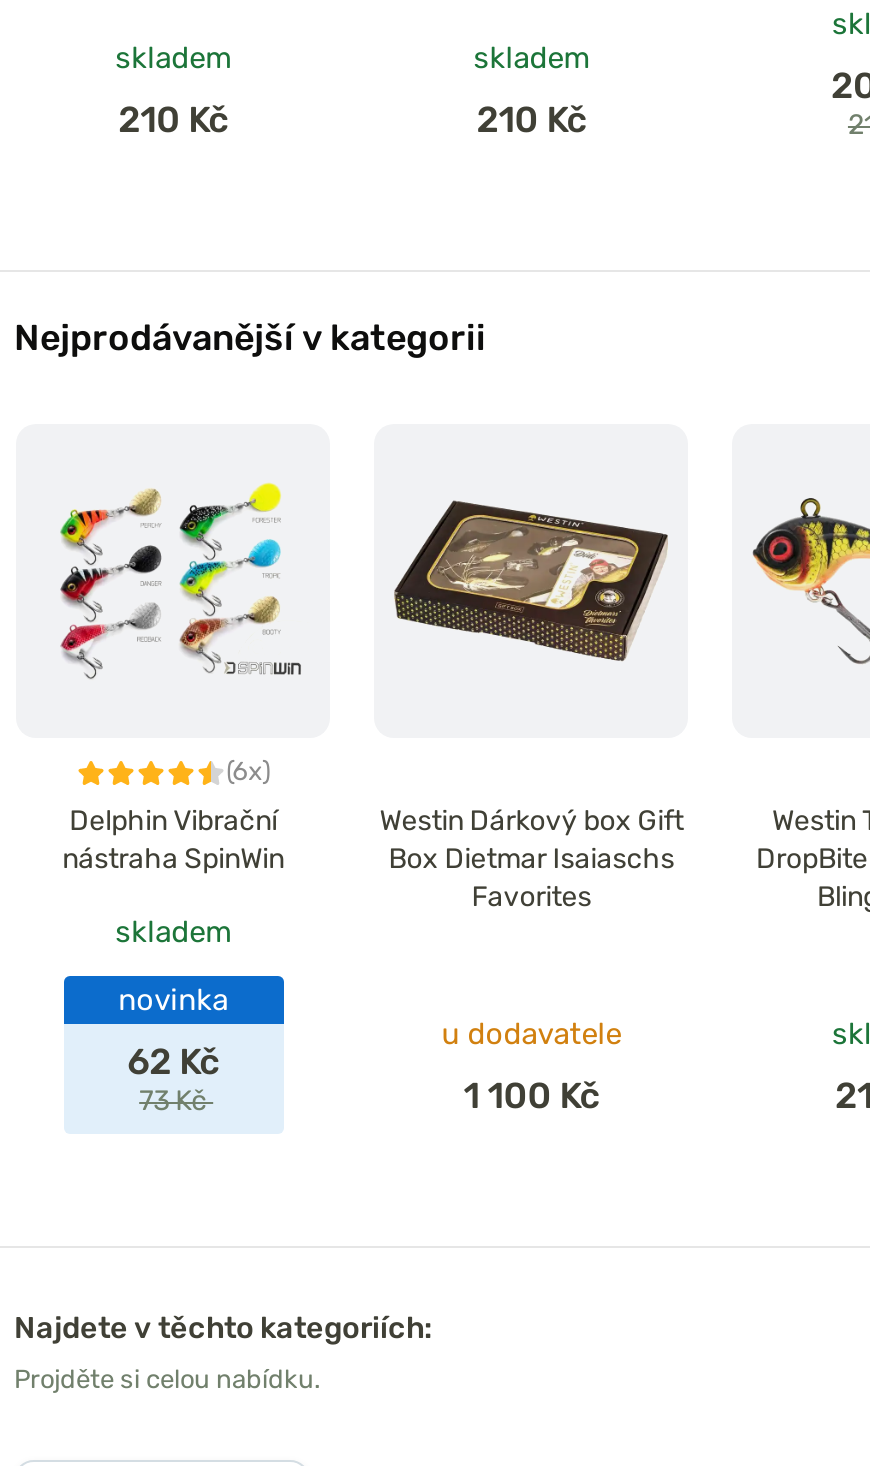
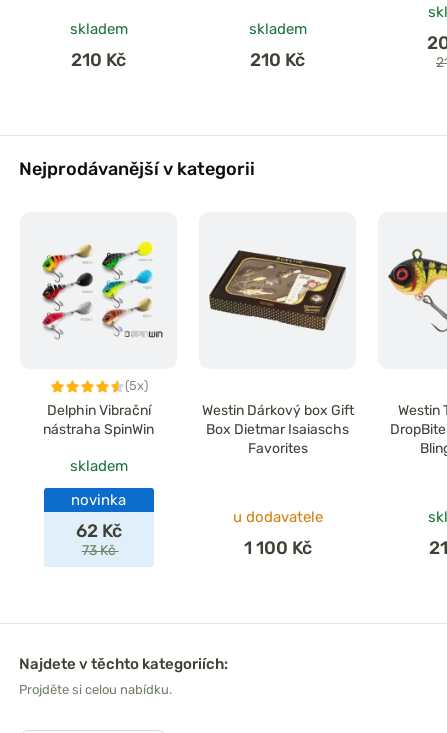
[226,757,270,787] (6x) -> [125,378,148,393] (5x)

